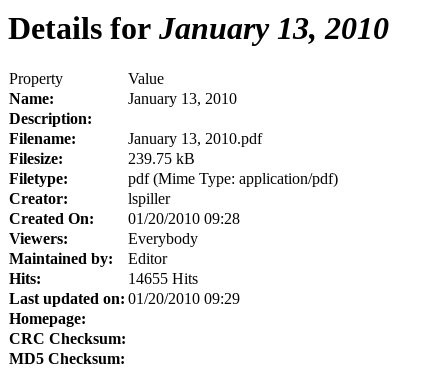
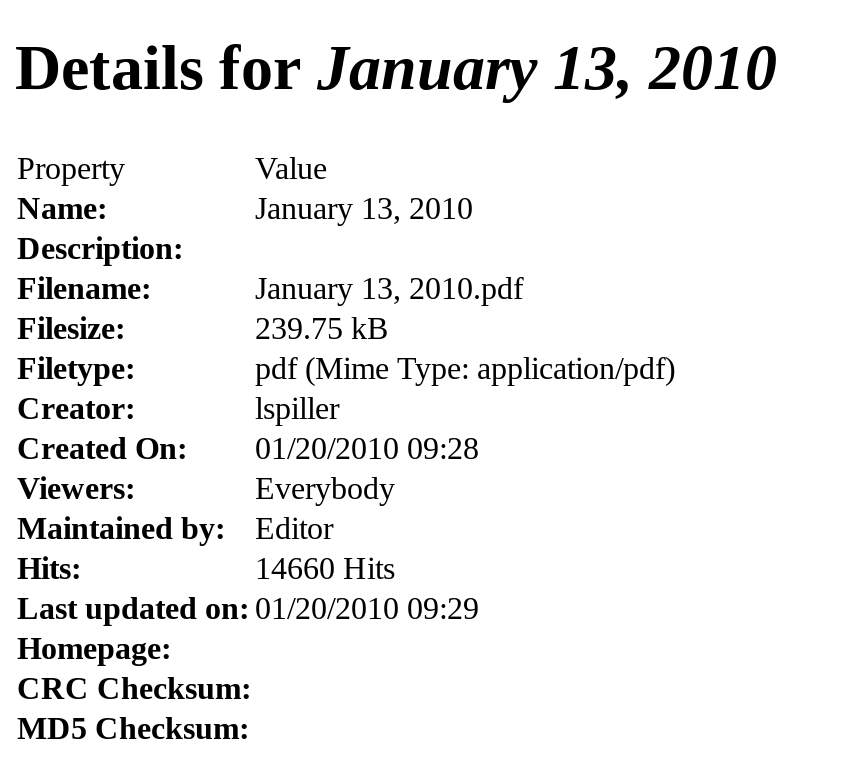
[128,270,198,287] 14655 Hits -> [255,551,395,585] 14660 Hits

